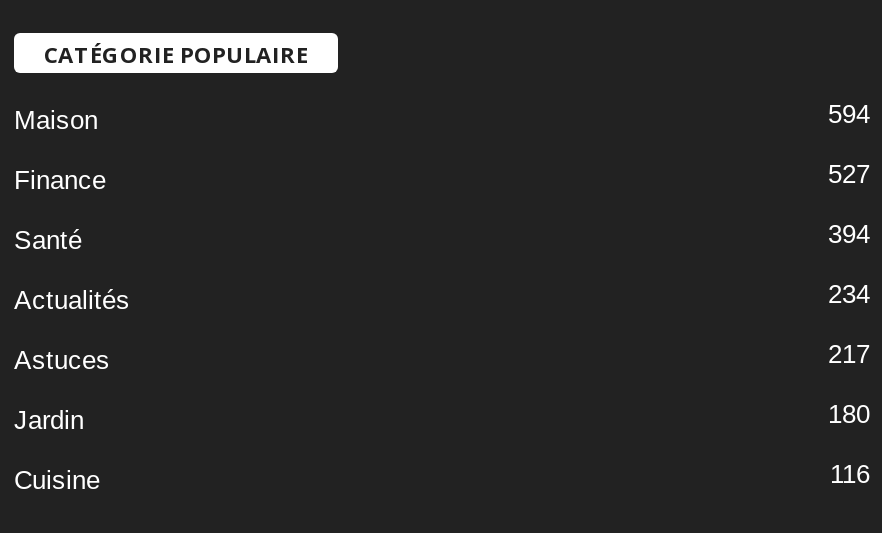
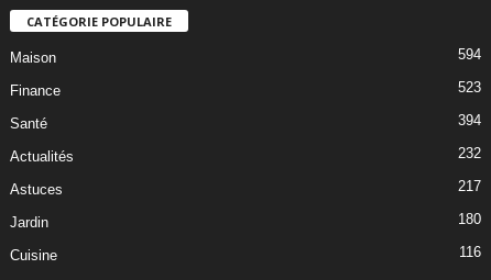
[828,159,870,189] 527 -> [458,79,481,96] 523
[828,279,870,309] 234 -> [458,145,481,162] 232

